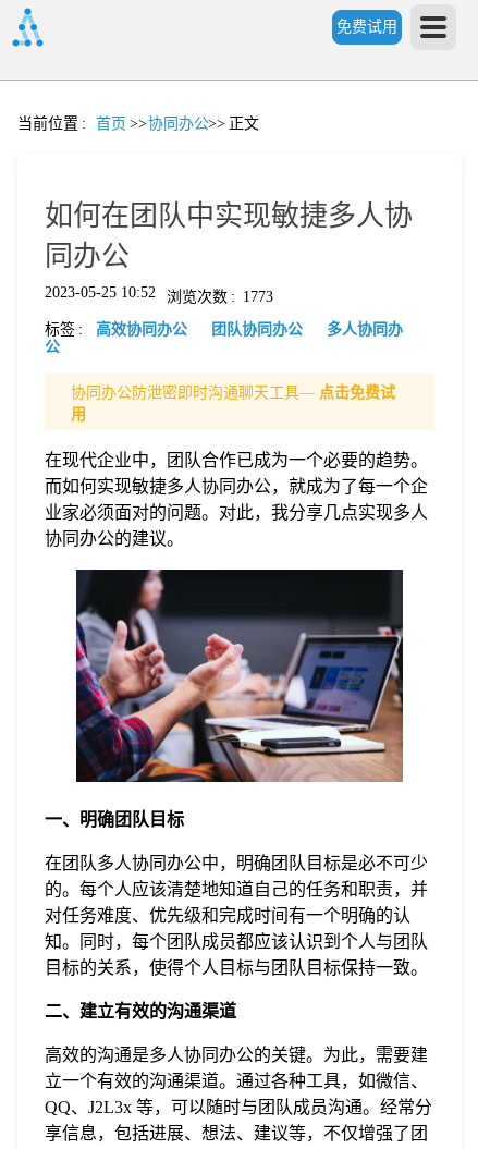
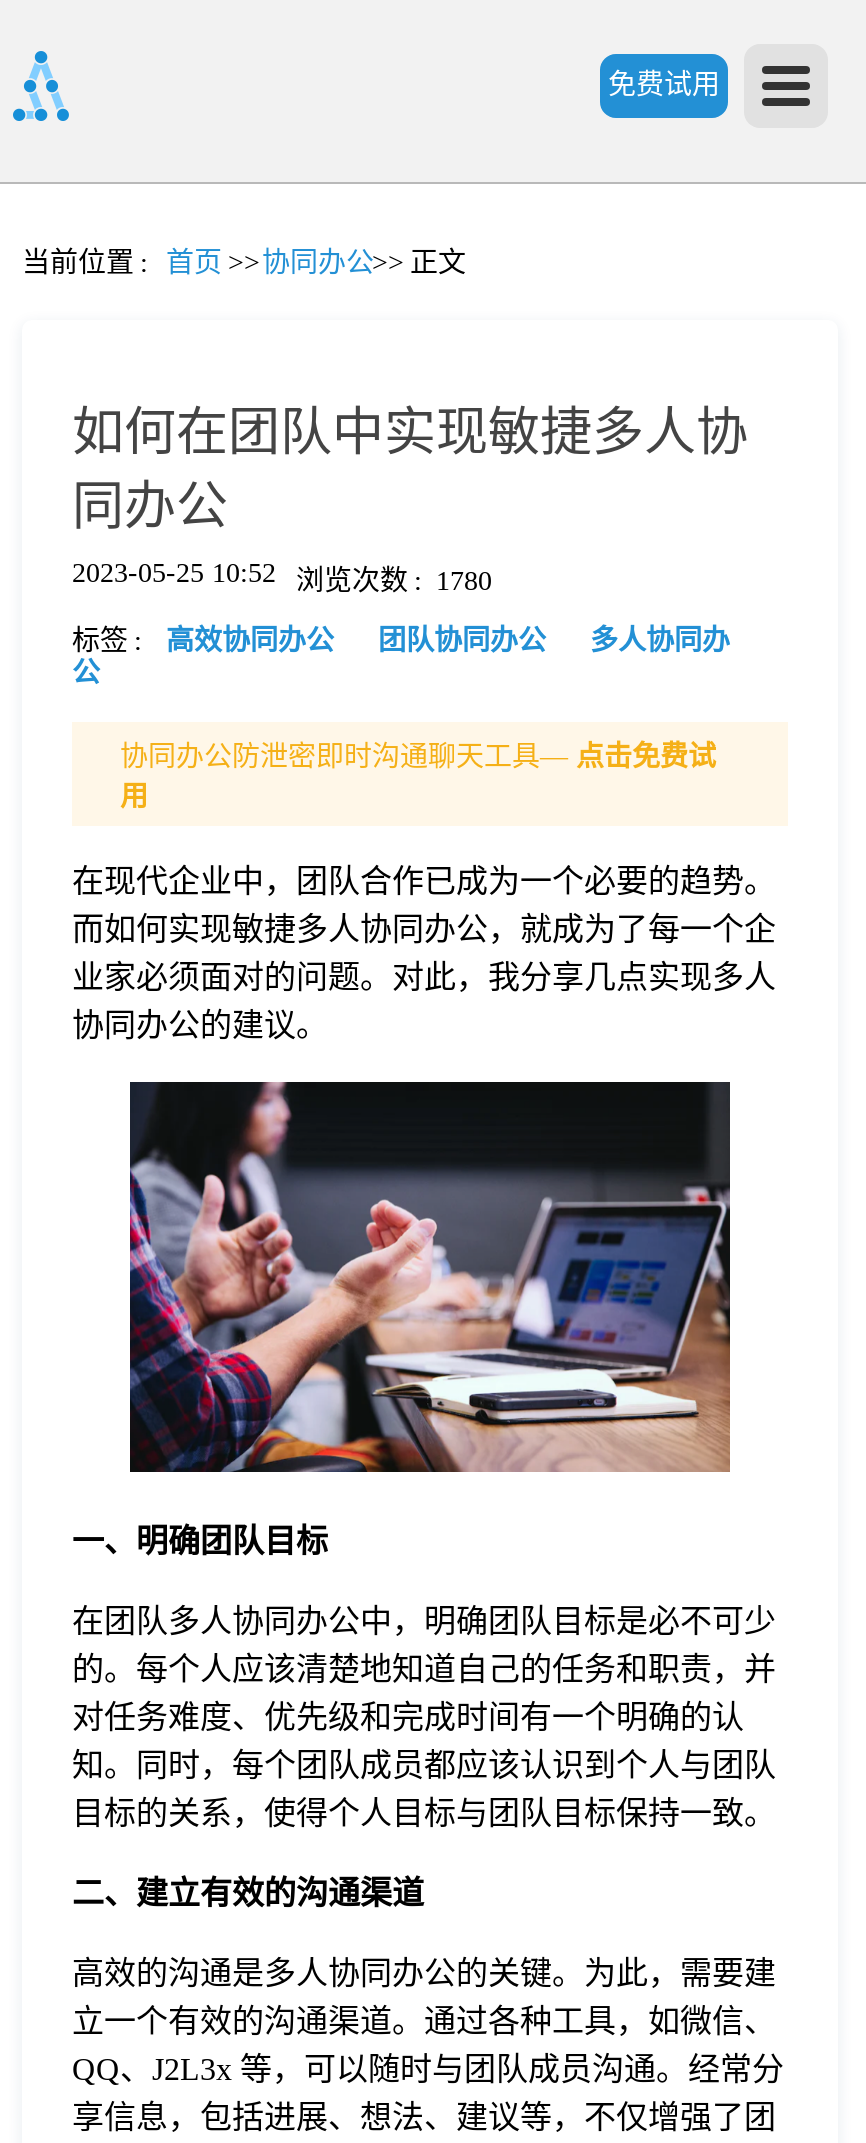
[45,284,273,305] 2023-05-25 10:52 浏览次数 : 1773 -> [72,558,492,596] 2023-05-25 10:52 浏览次数 : 1780

